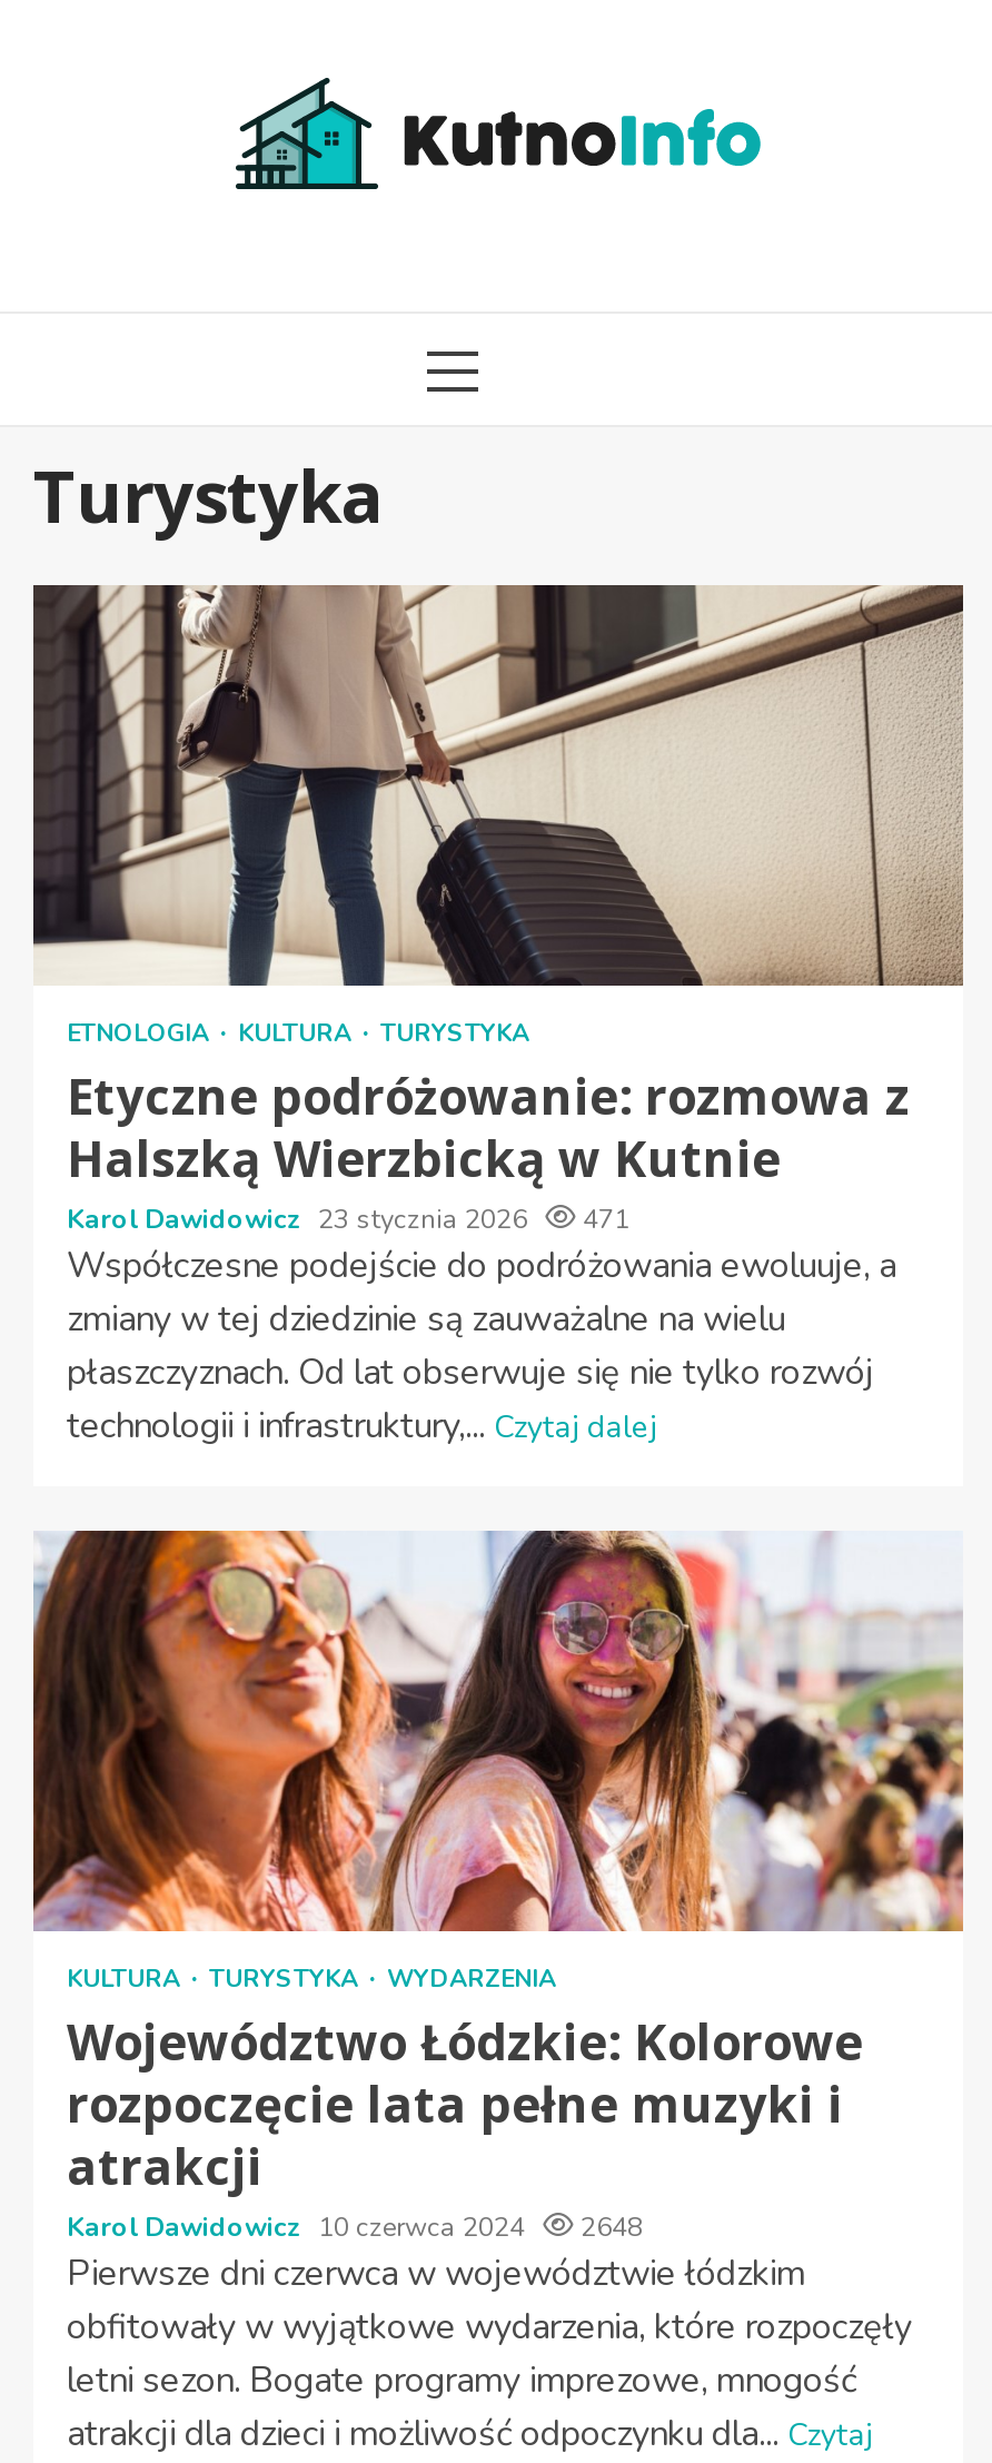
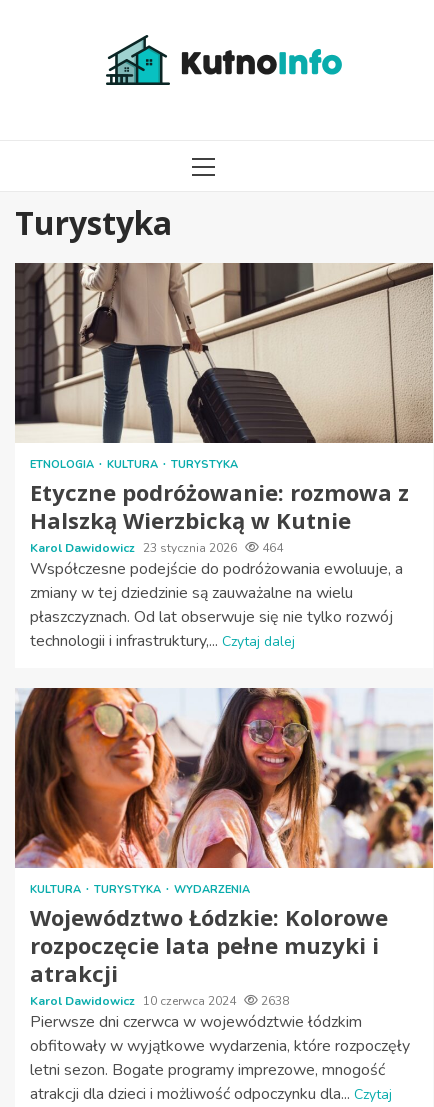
[67,1201,629,1237] Karol Dawidowicz 23 stycznia 2026 471 -> [30,540,283,556] Karol Dawidowicz 23 stycznia 2026 464
[67,2209,643,2245] Karol Dawidowicz 10 czerwca 2024 2648 -> [30,993,289,1009] Karol Dawidowicz 10 czerwca 2024 2638

